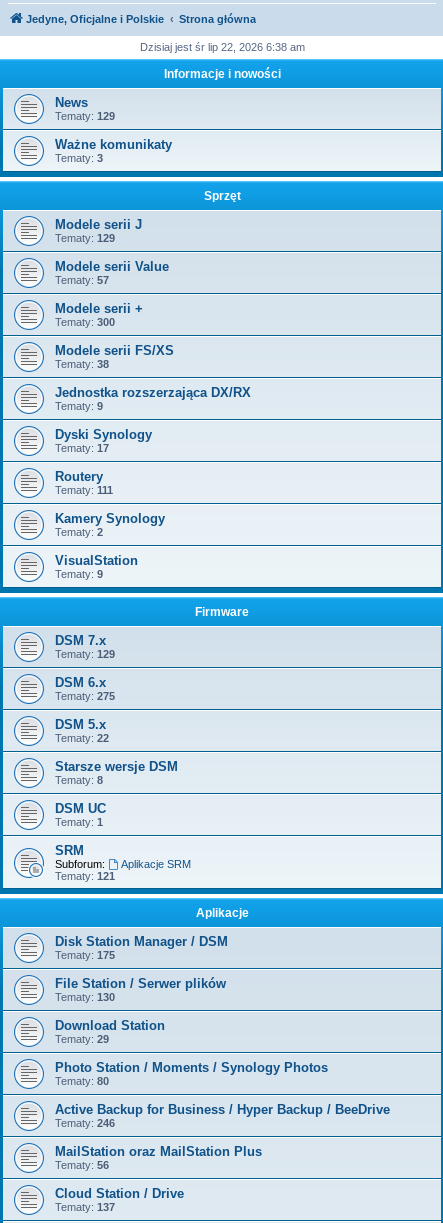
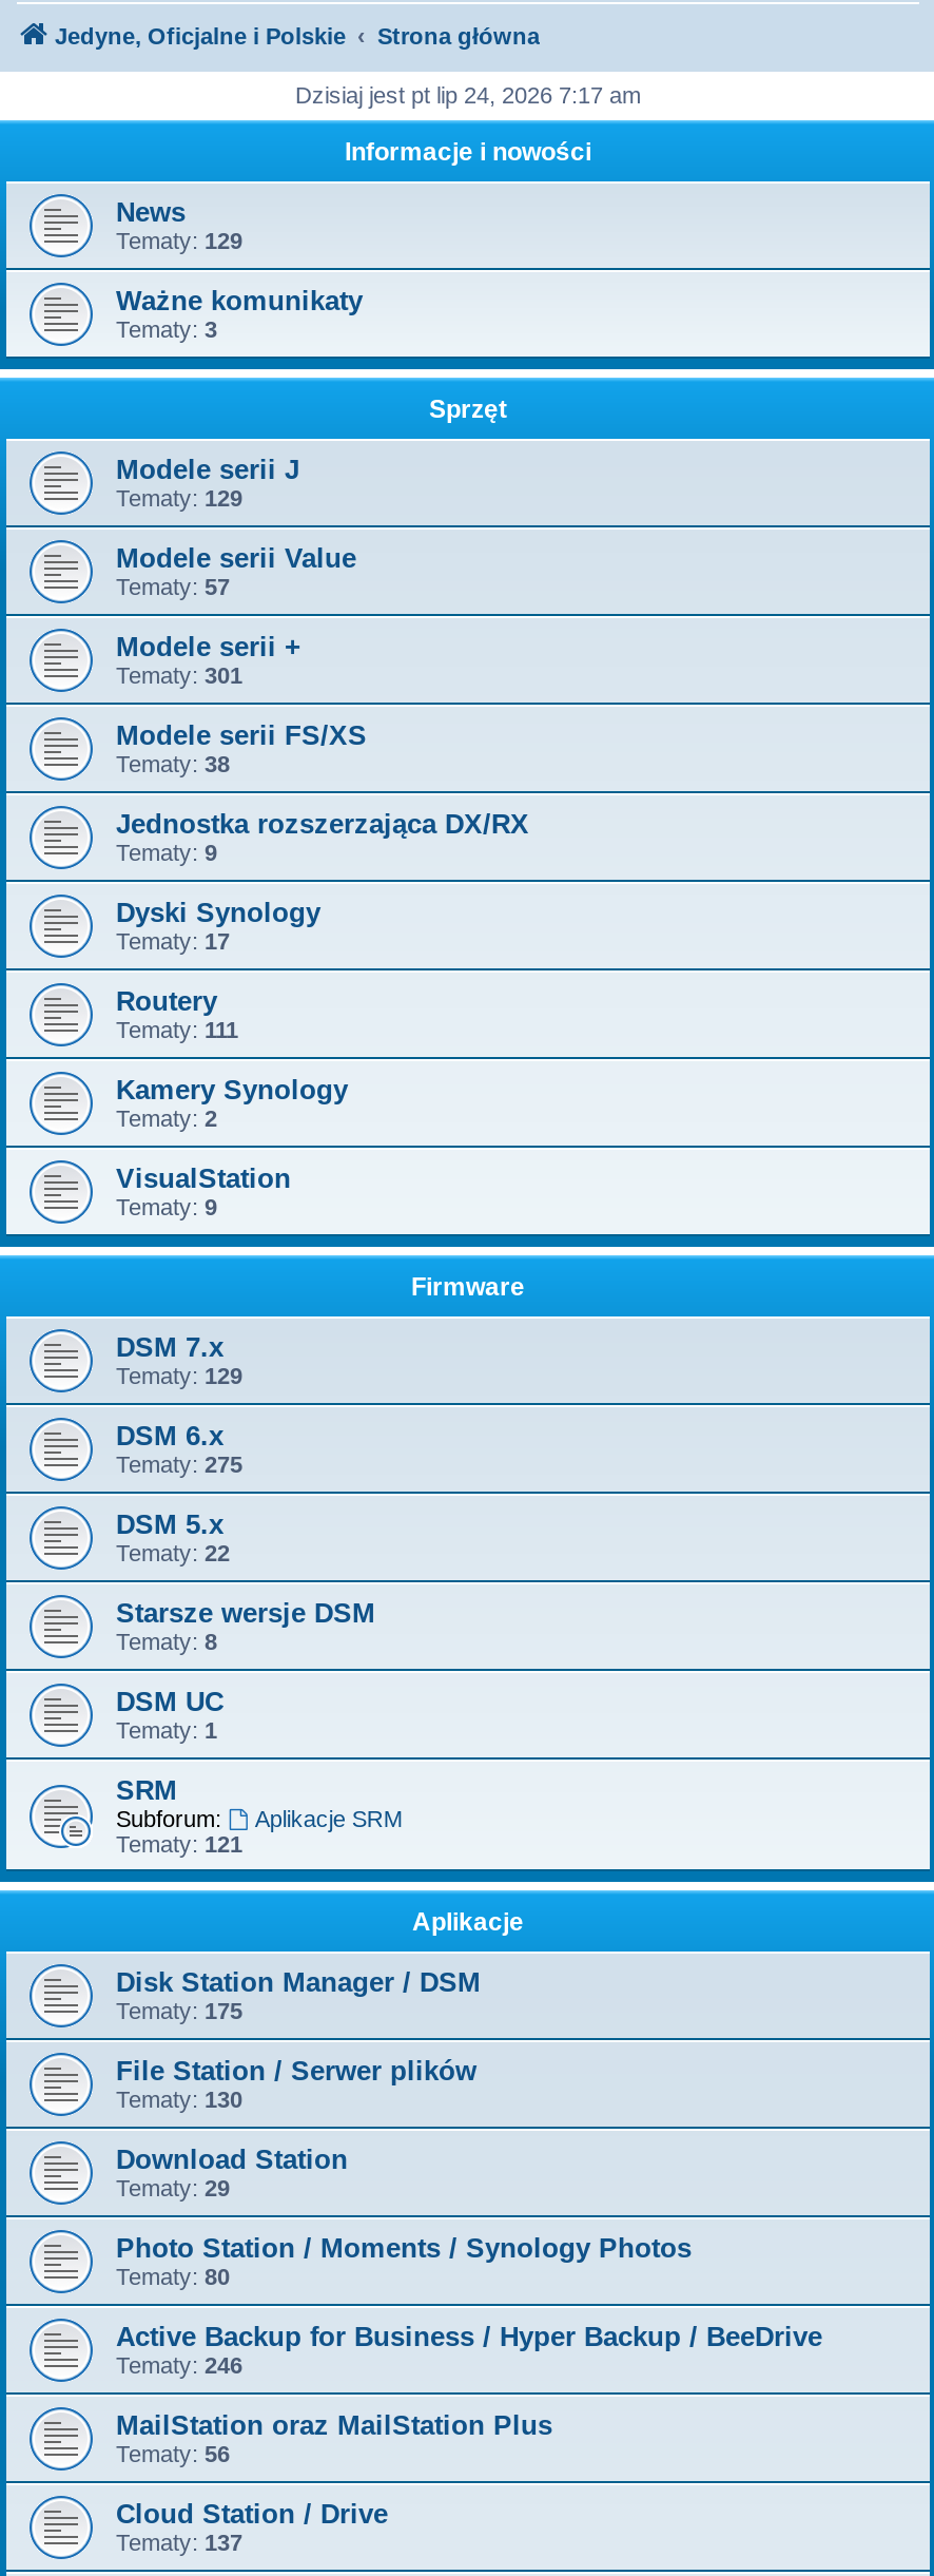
[139,41,304,53] Dzisiaj jest śr lip 22, 2026 6:38 am -> [295,82,641,108] Dzisiaj jest pt lip 24, 2026 7:17 am
[55,316,115,328] Tematy: 300 -> [116,662,242,688] Tematy: 301

